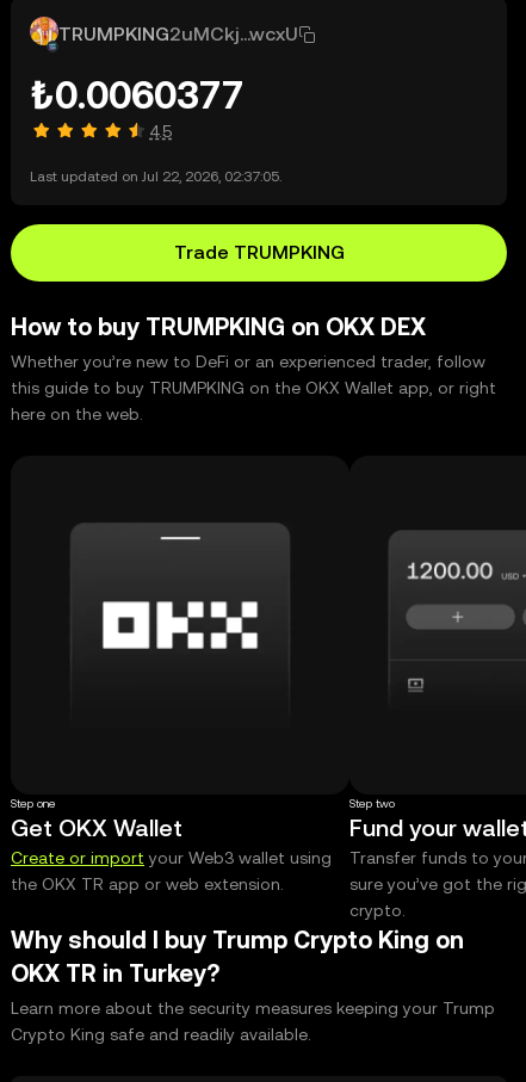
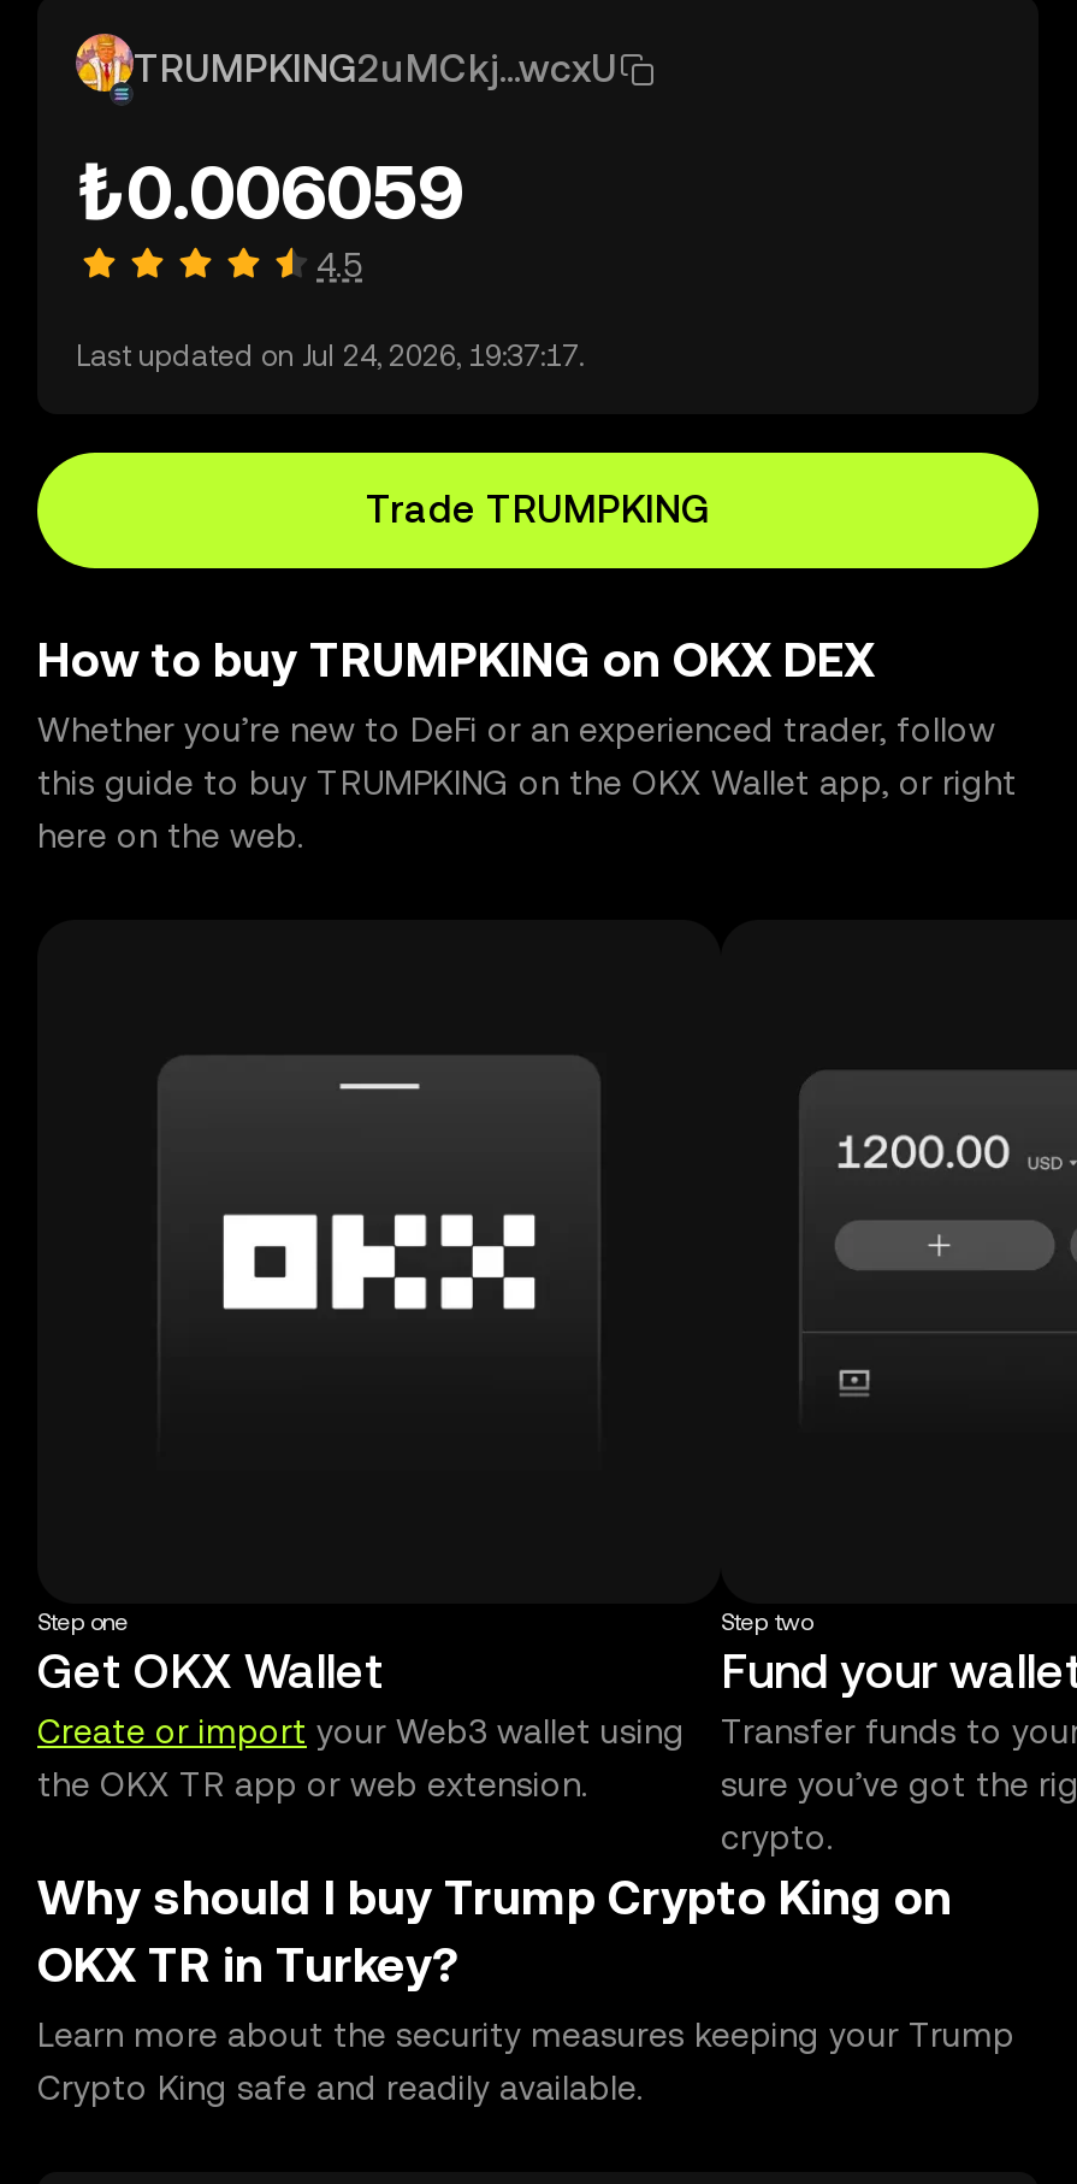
[30,73,245,117] ₺0.0060377 -> [76,147,463,236] ₺0.006059
[30,168,281,185] Last updated on Jul 22, 2026, 02:37:05. -> [76,340,584,373] Last updated on Jul 24, 2026, 19:37:17.

